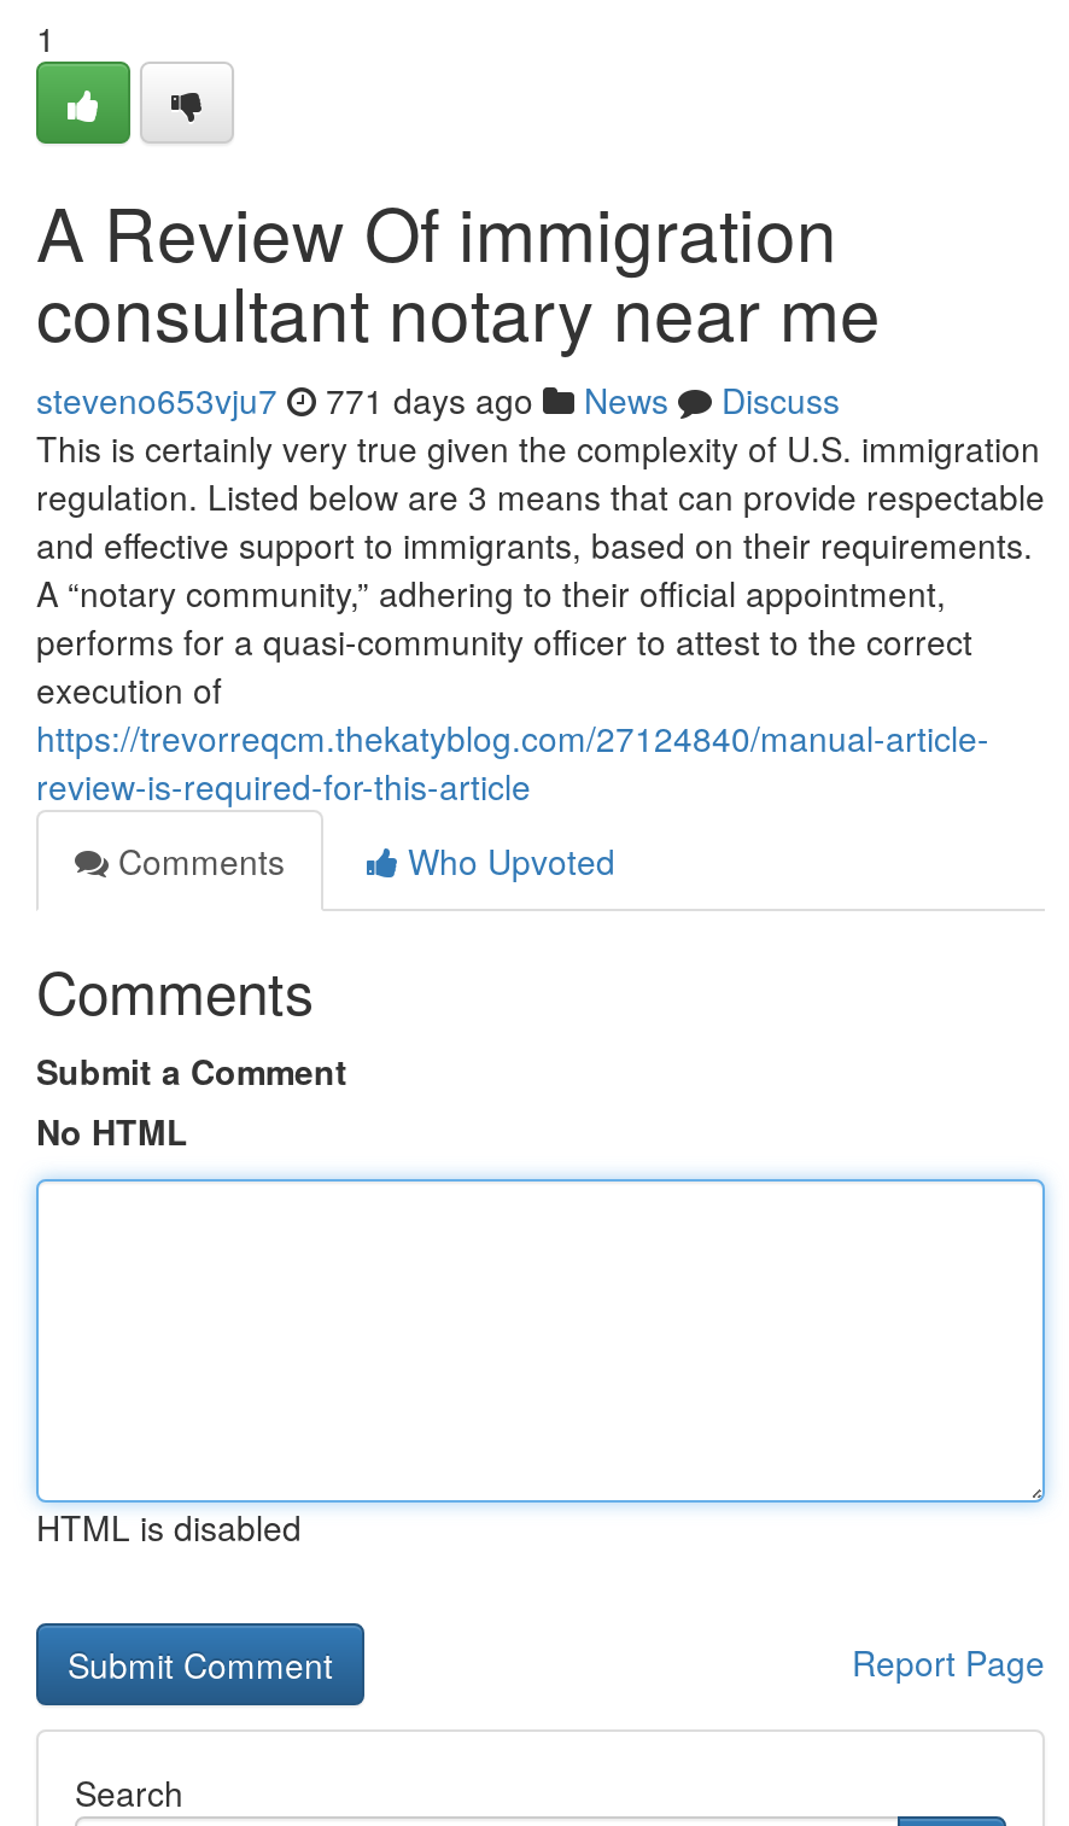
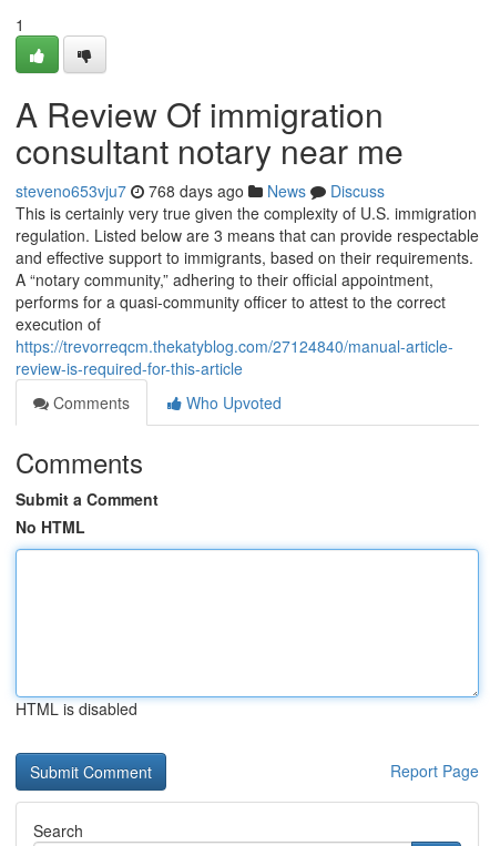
[36,375,840,424] steveno653vju7 771 days ago News Discuss -> [16,180,385,202] steveno653vju7 768 days ago News Discuss

